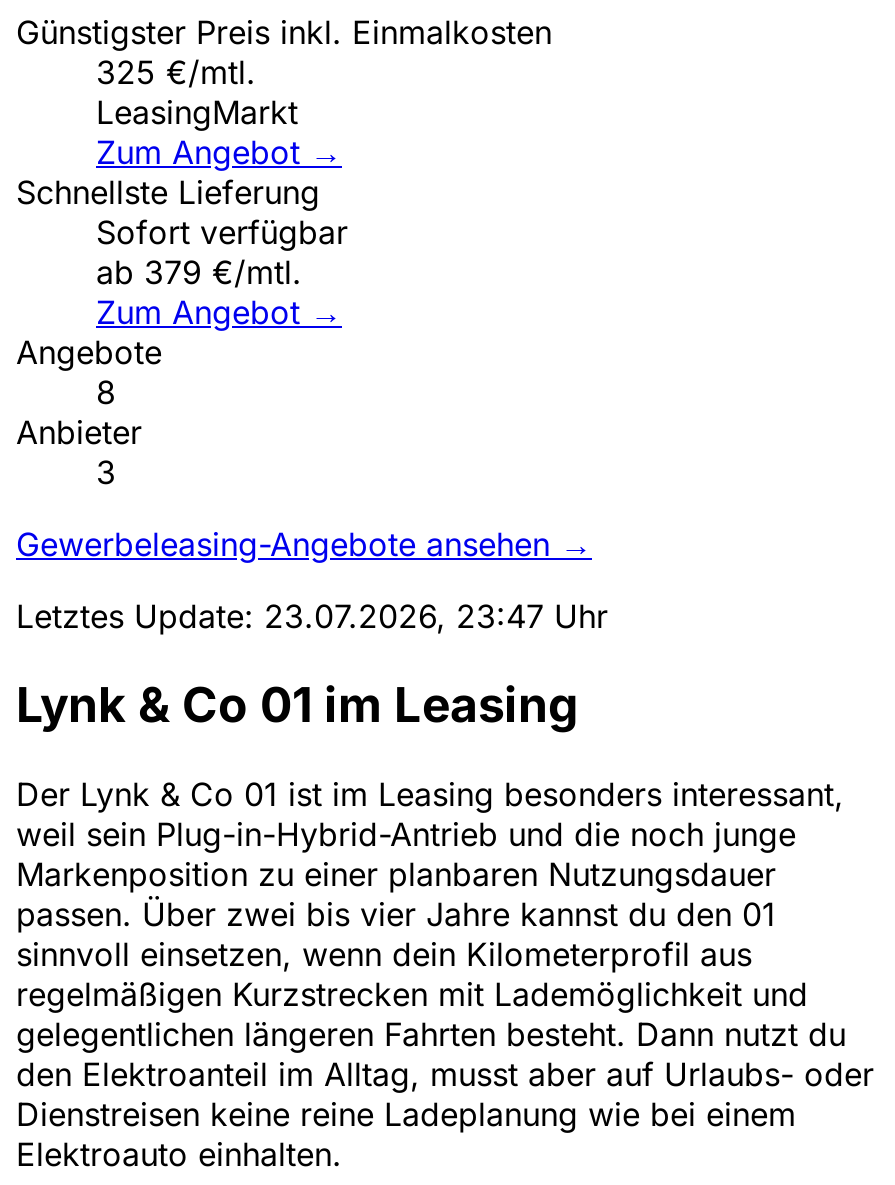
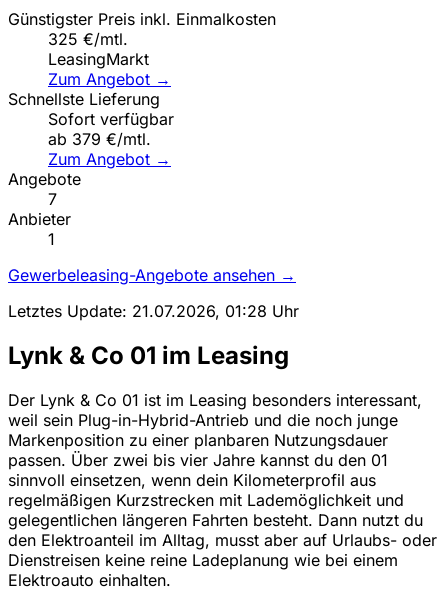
[96,371,116,411] 8 -> [48,189,57,209] 7
[96,451,116,491] 3 -> [48,229,55,249] 1
[16,595,608,635] Letztes Update: 23.07.2026, 23:47 Uhr -> [8,301,299,321] Letztes Update: 21.07.2026, 01:28 Uhr

